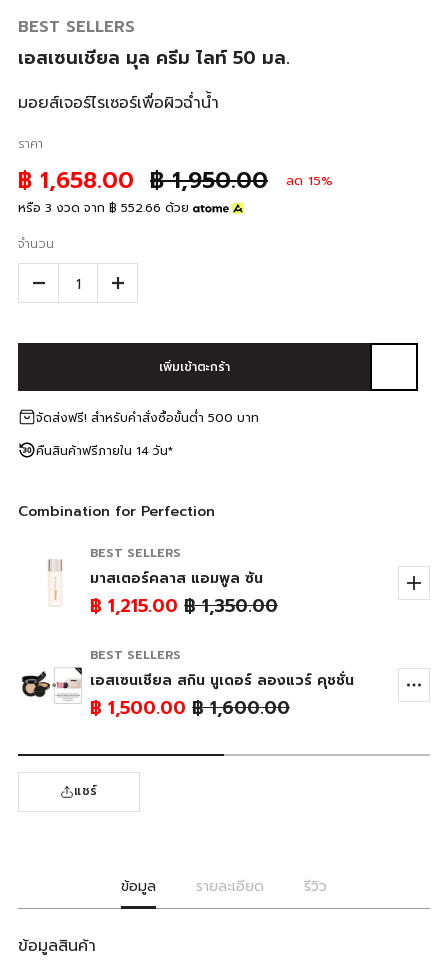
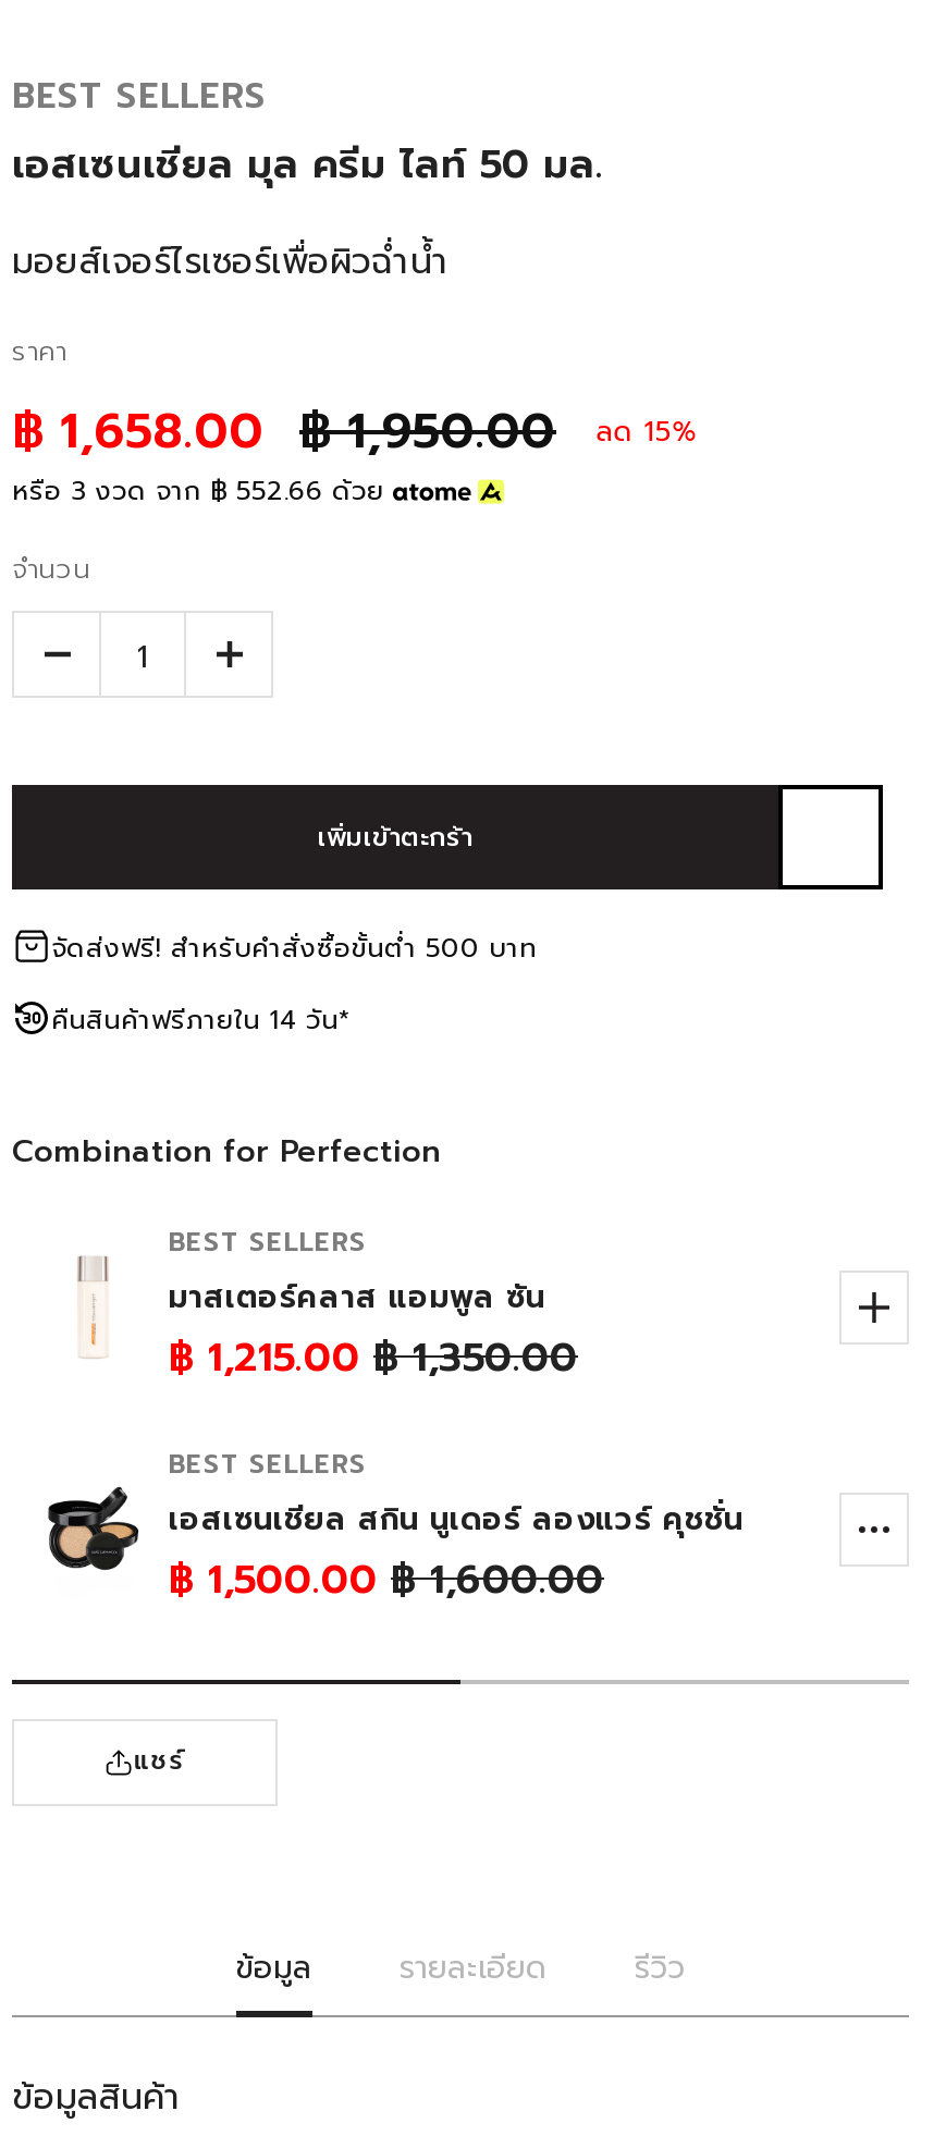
[21,666,83,703] [image] -> [21,1486,151,1571] [image]

